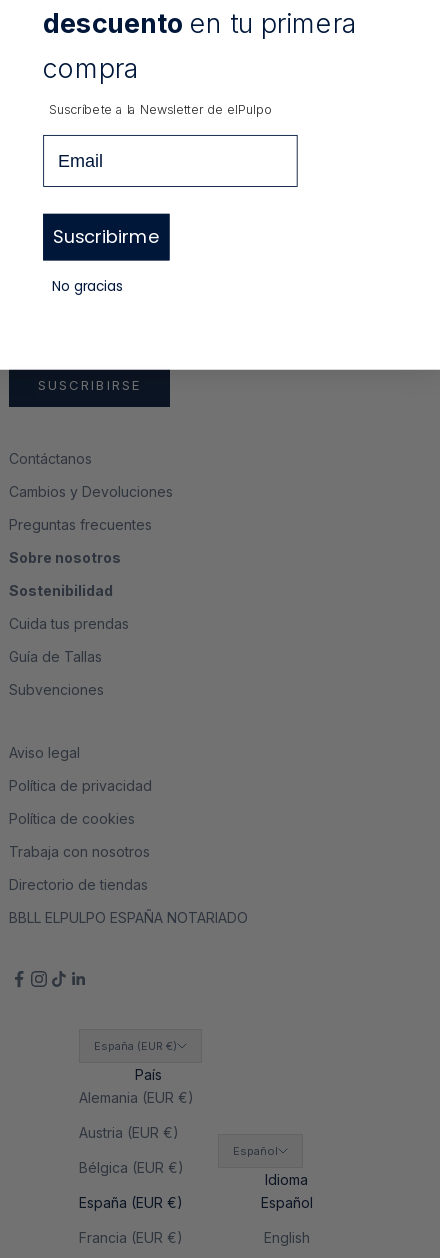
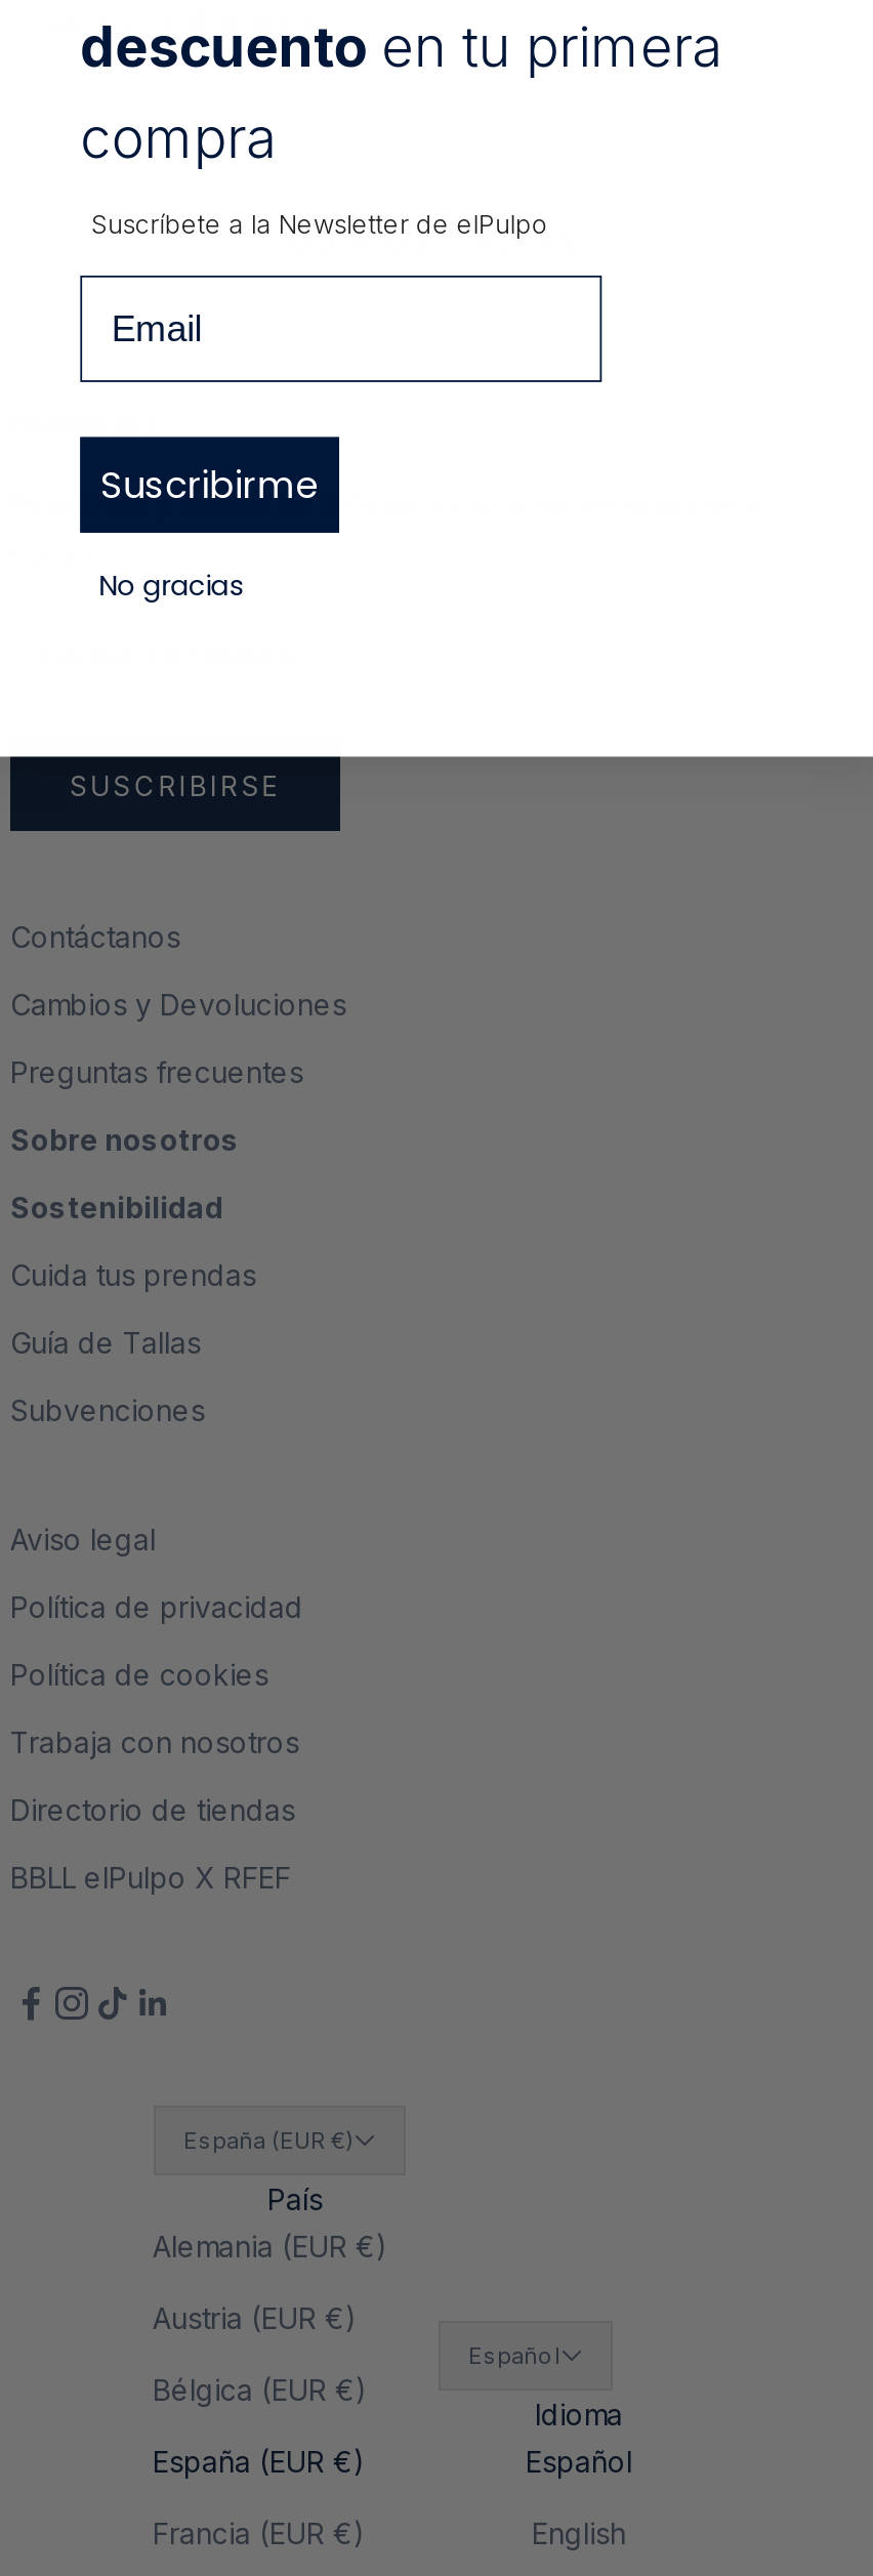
[9,909,248,926] BBLL ELPULPO ESPAÑA NOTARIADO -> [10,1860,291,1895] BBLL elPulpo X RFEF

